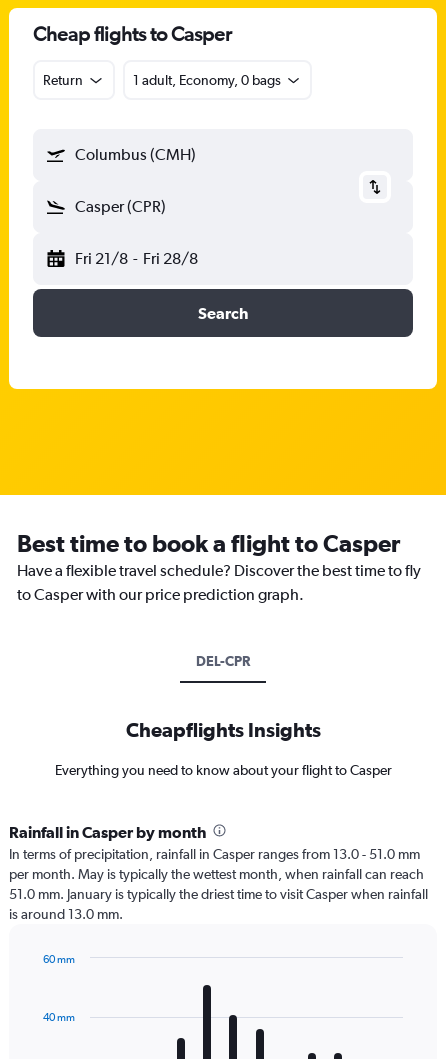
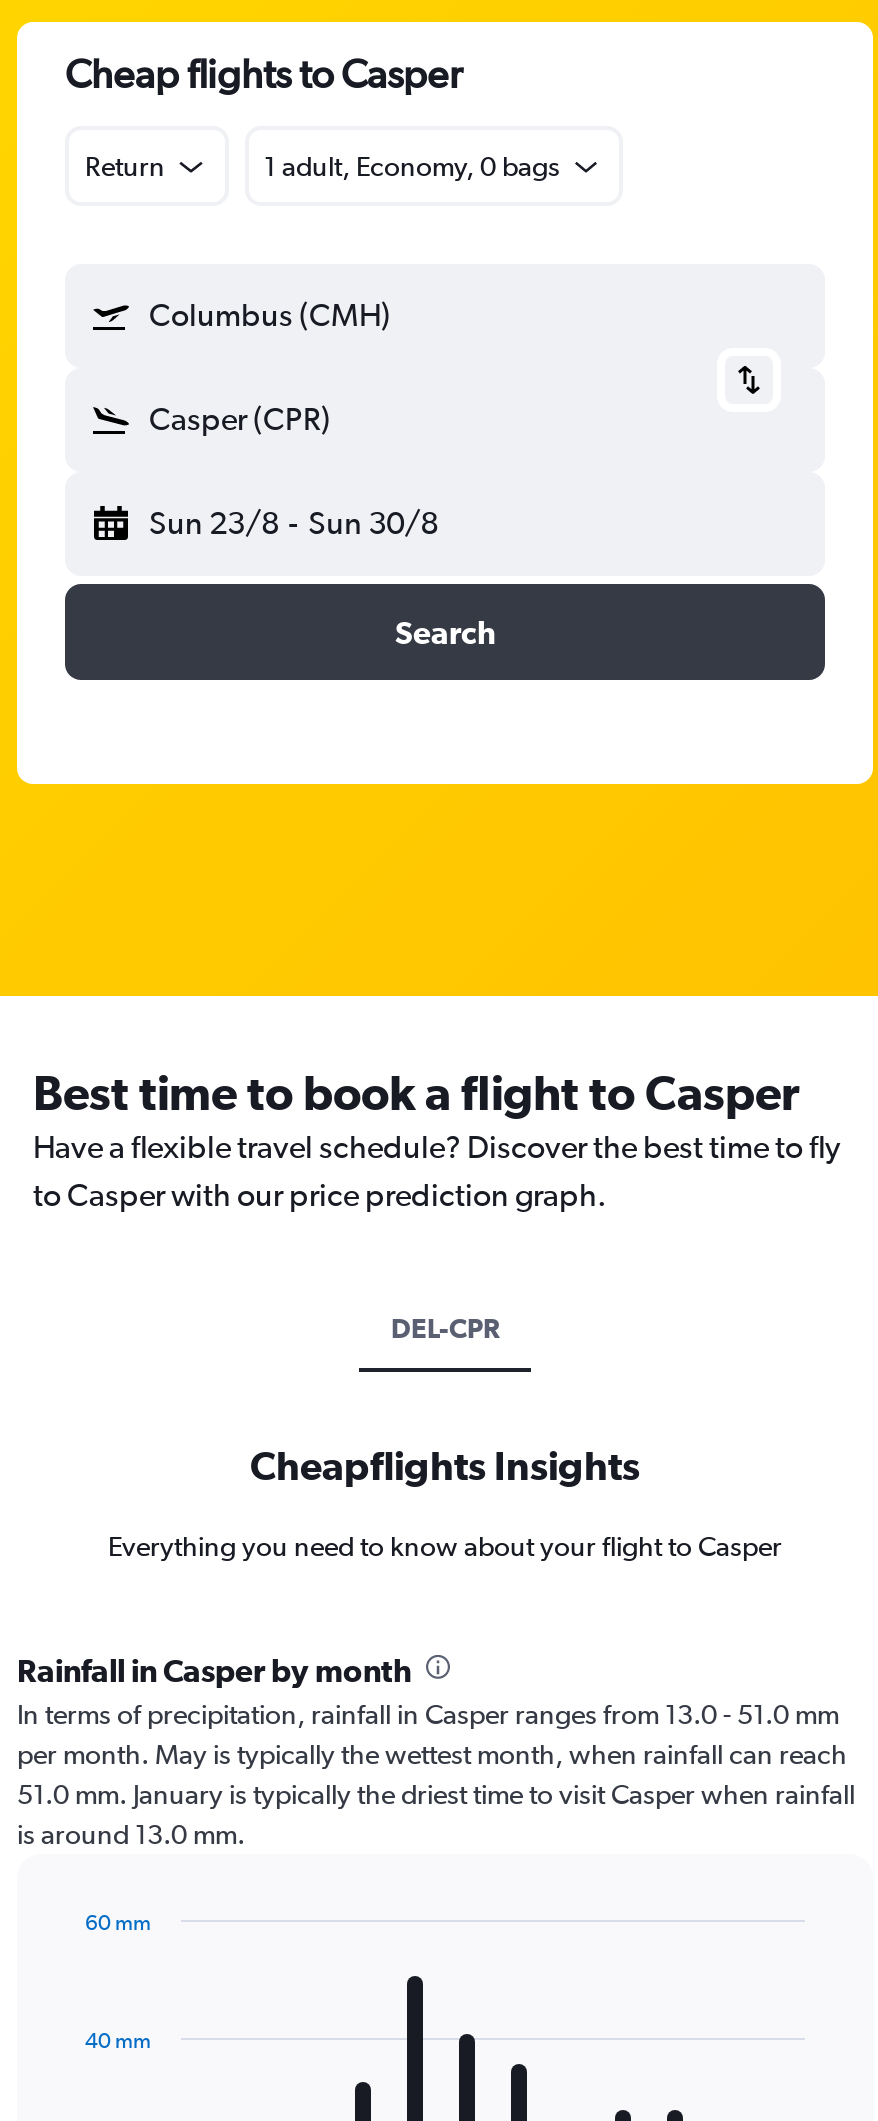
[75,249,198,268] Fri 21/8 - Fri 28/8 -> [149,504,438,542] Sun 23/8 - Sun 30/8

